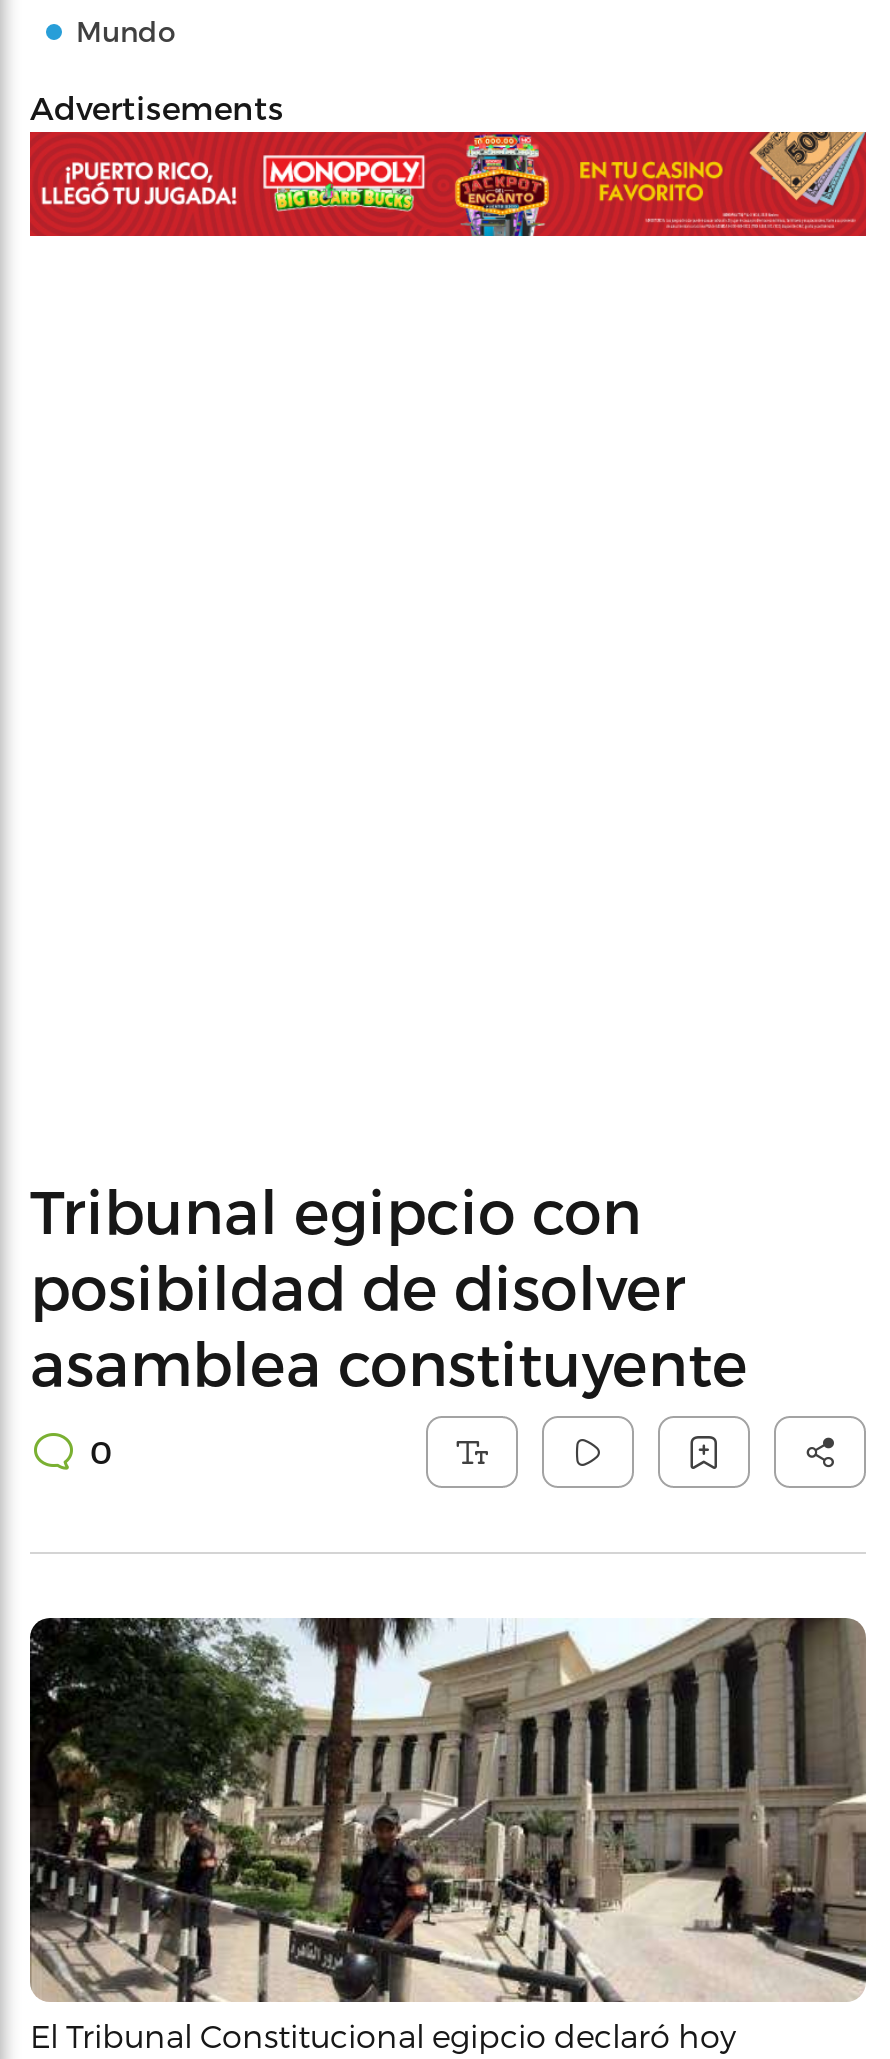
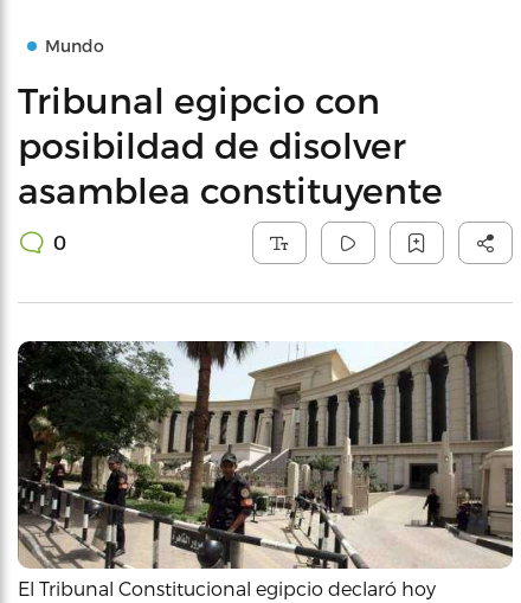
[30,88,284,126] Advertisements -> none
[28,130,868,238] [image] -> none

